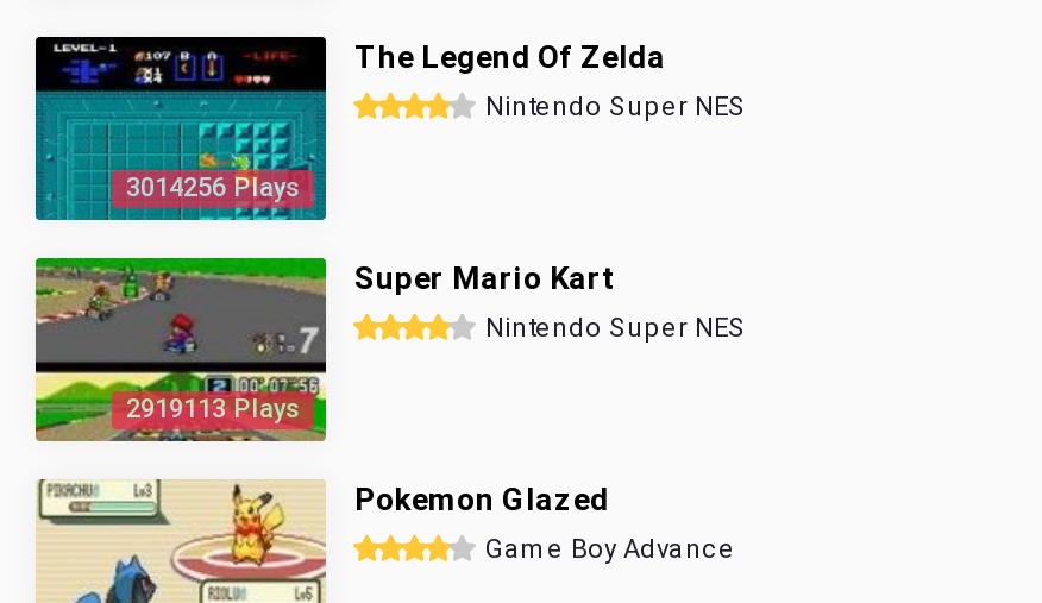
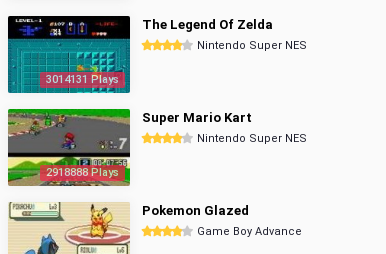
[126,172,300,203] 3014256 Plays -> [46,73,119,86] 3014131 Plays
[126,394,300,425] 2919113 Plays -> [46,166,119,179] 2918888 Plays

